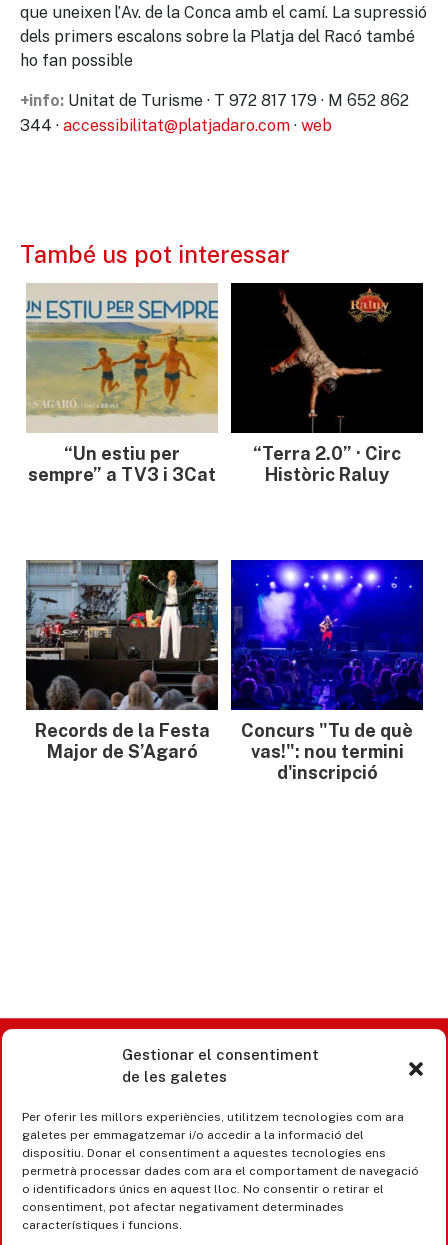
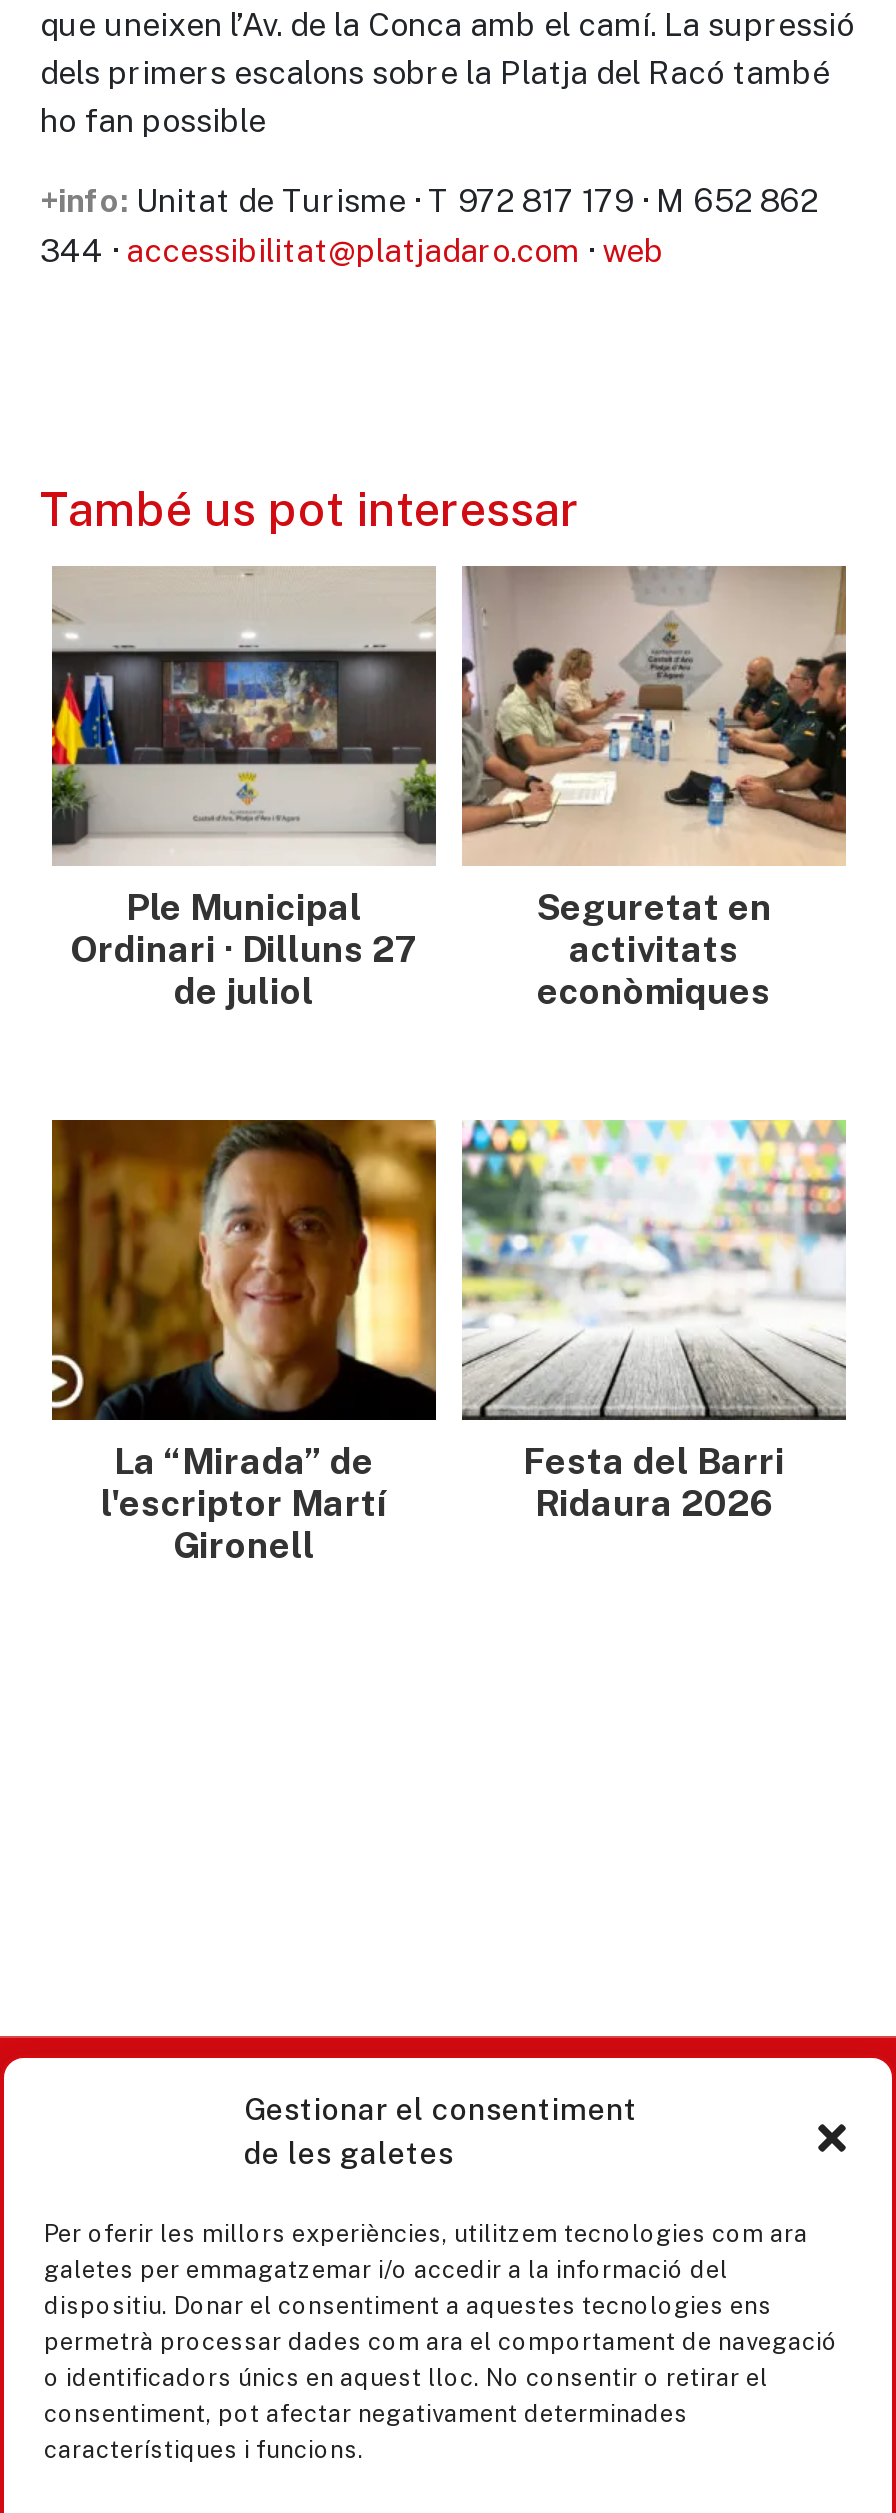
[230,283,424,485] [image] | “Terra 2.0” · Circ | Històric Raluy -> [460,564,848,1012] [image] | Seguretat en | activitats | econòmiques
[25,300,219,485] [image] | “Un estiu per | sempre” a TV3 i 3Cat -> [50,602,438,1012] [image] | Ple Municipal | Ordinari · Dilluns 27 | de juliol
[25,559,219,762] [image] | Records de la Festa | Major de S’Agaró -> [50,1118,438,1566] [image] | La “Mirada” de | l'escriptor Martí | Gironell
[230,559,424,783] [image] | Concurs "Tu de què | vas!": nou termini | d'inscripció -> [460,1118,848,1524] [image] | Festa del Barri | Ridaura 2026

